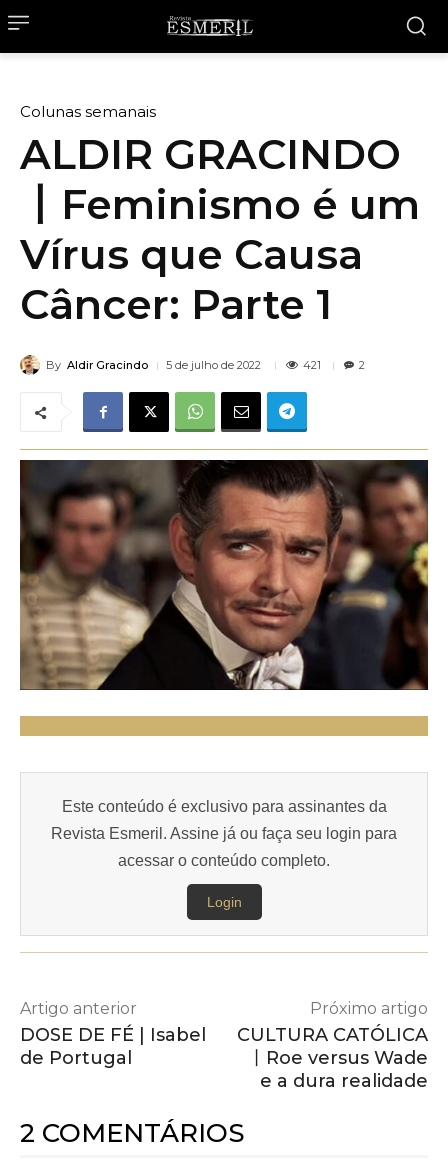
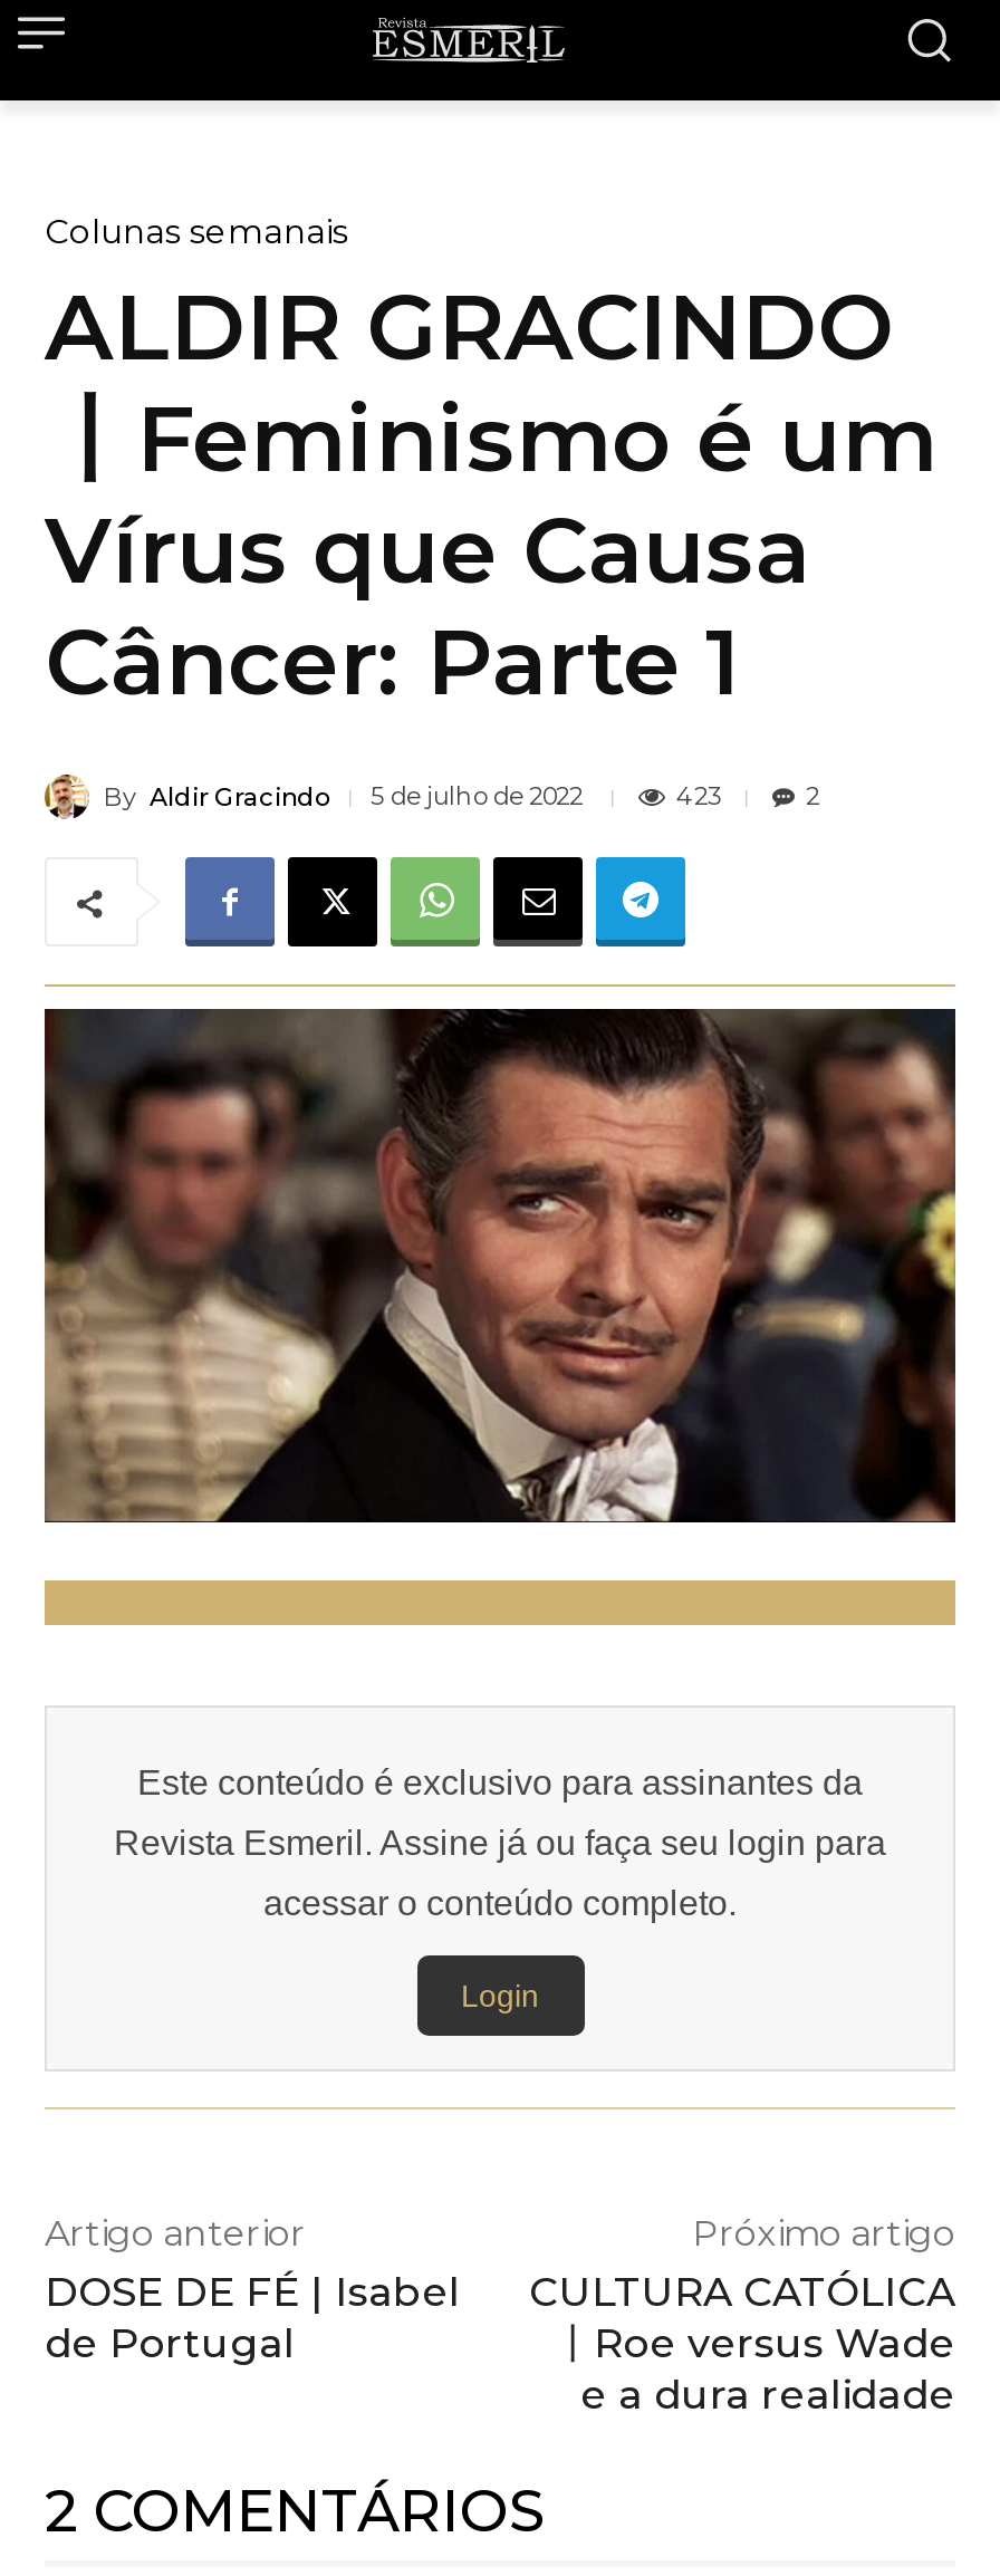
[303,358,321,372] 421 -> [676,780,721,812] 423

